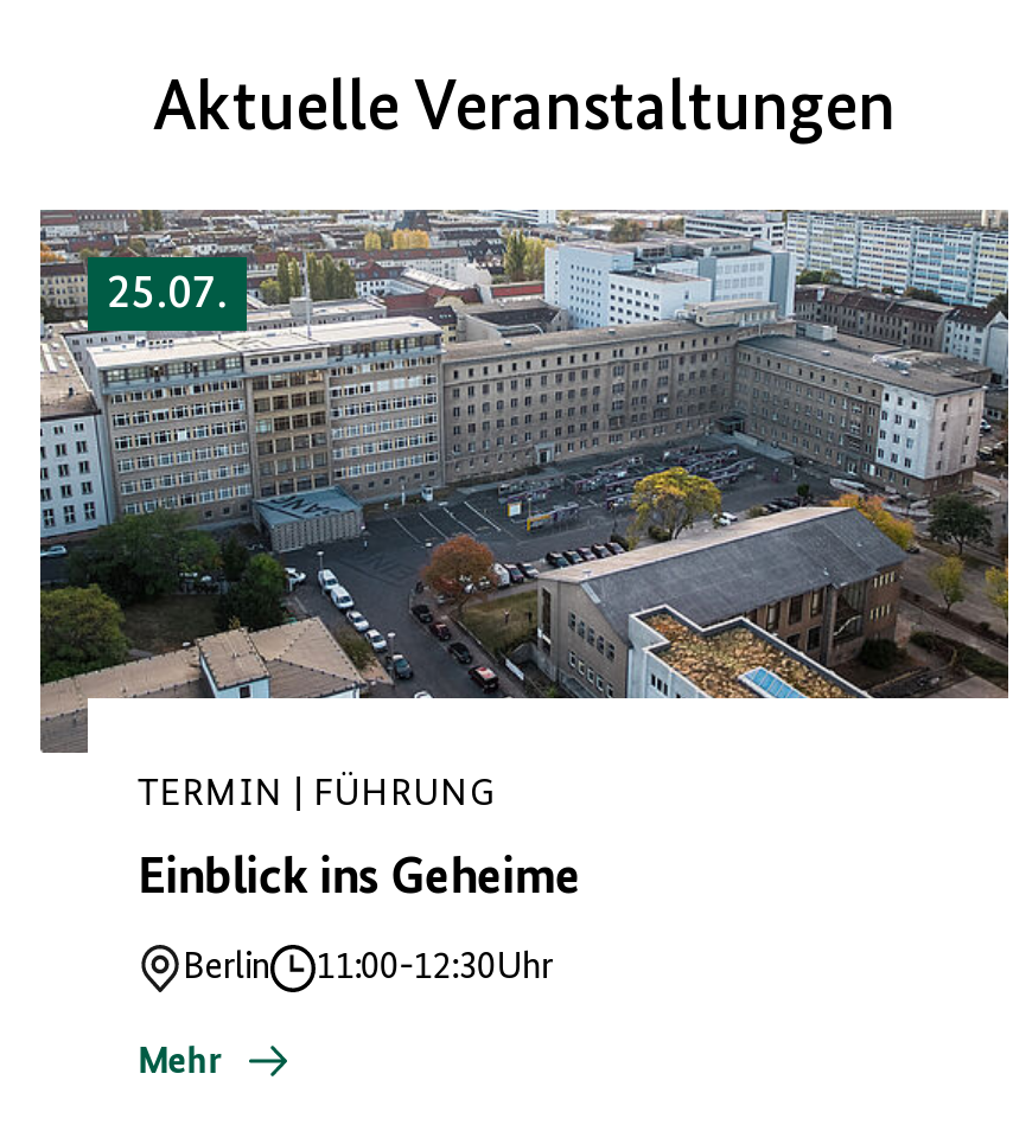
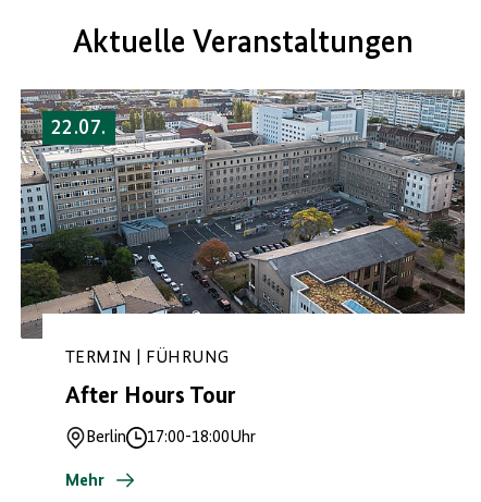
[107,273,228,320] 25.07. -> [51,118,107,140] 22.07.
[137,852,581,905] Einblick ins Geheime -> [65,384,236,408] After Hours Tour
[183,950,553,988] Berlin 11:00-12:30Uhr -> [86,429,256,446] Berlin 17:00-18:00Uhr

